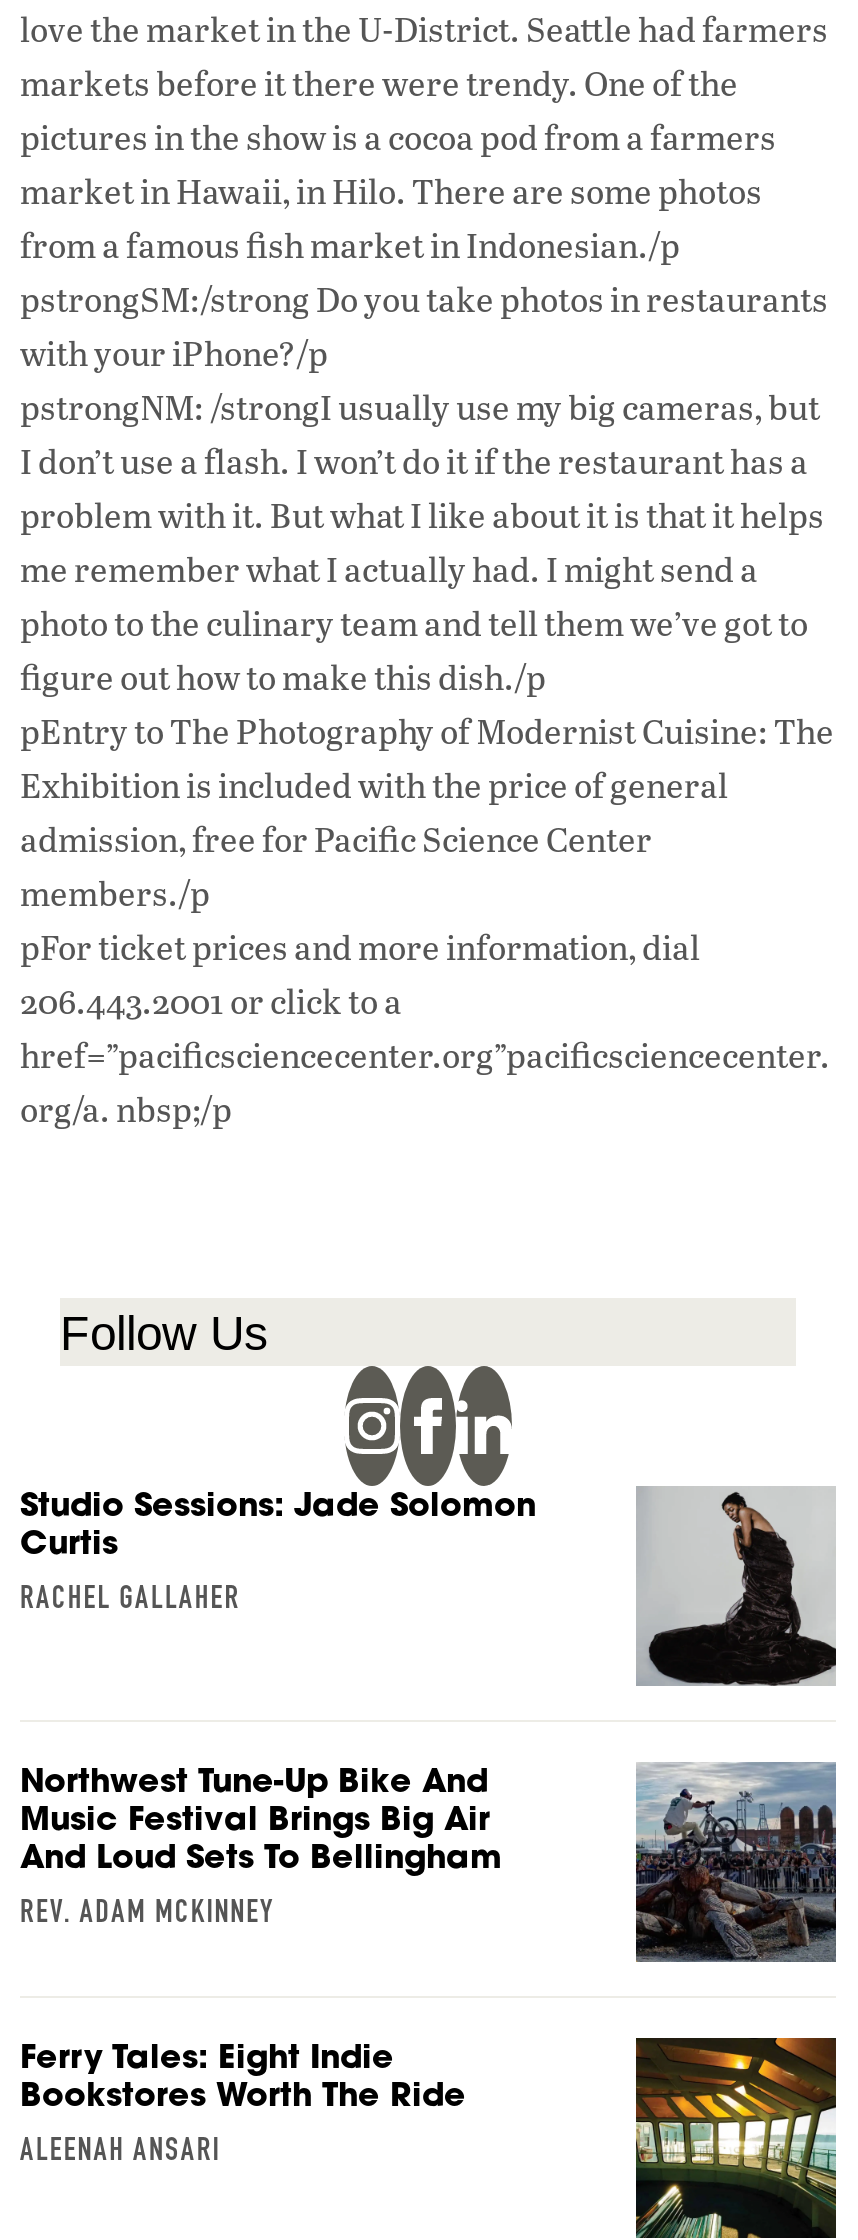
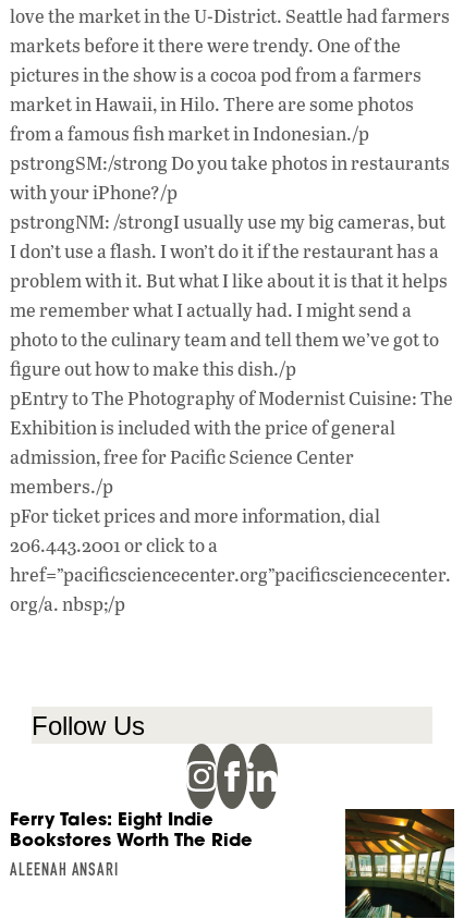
[20,1483,536,1617] Studio Sessions: Jade Solomon | Curtis | RACHEL GALLAHER -> none
[638,1486,836,1688] [image] -> none
[20,1759,502,1931] Northwest Tune-Up Bike And | Music Festival Brings Big Air | And Loud Sets To Bellingham | REV. ADAM MCKINNEY -> none
[636,1760,838,1964] [image] -> none

